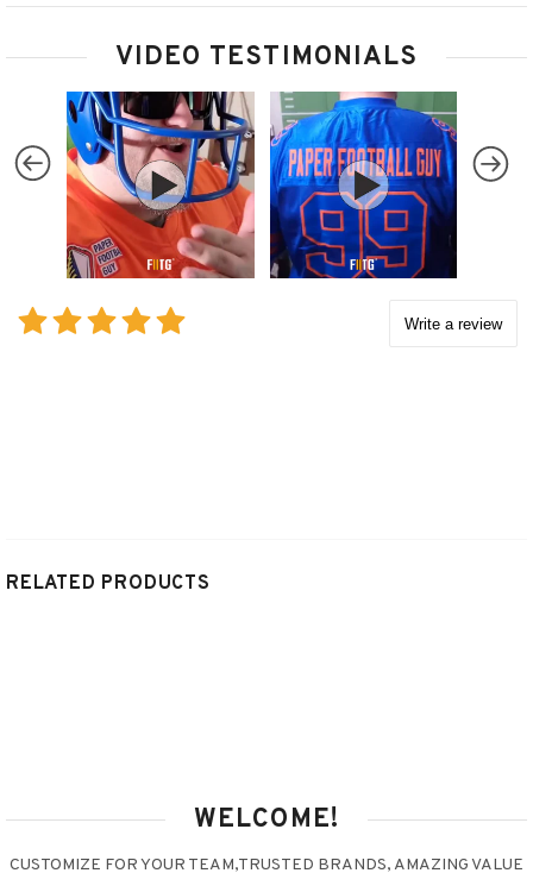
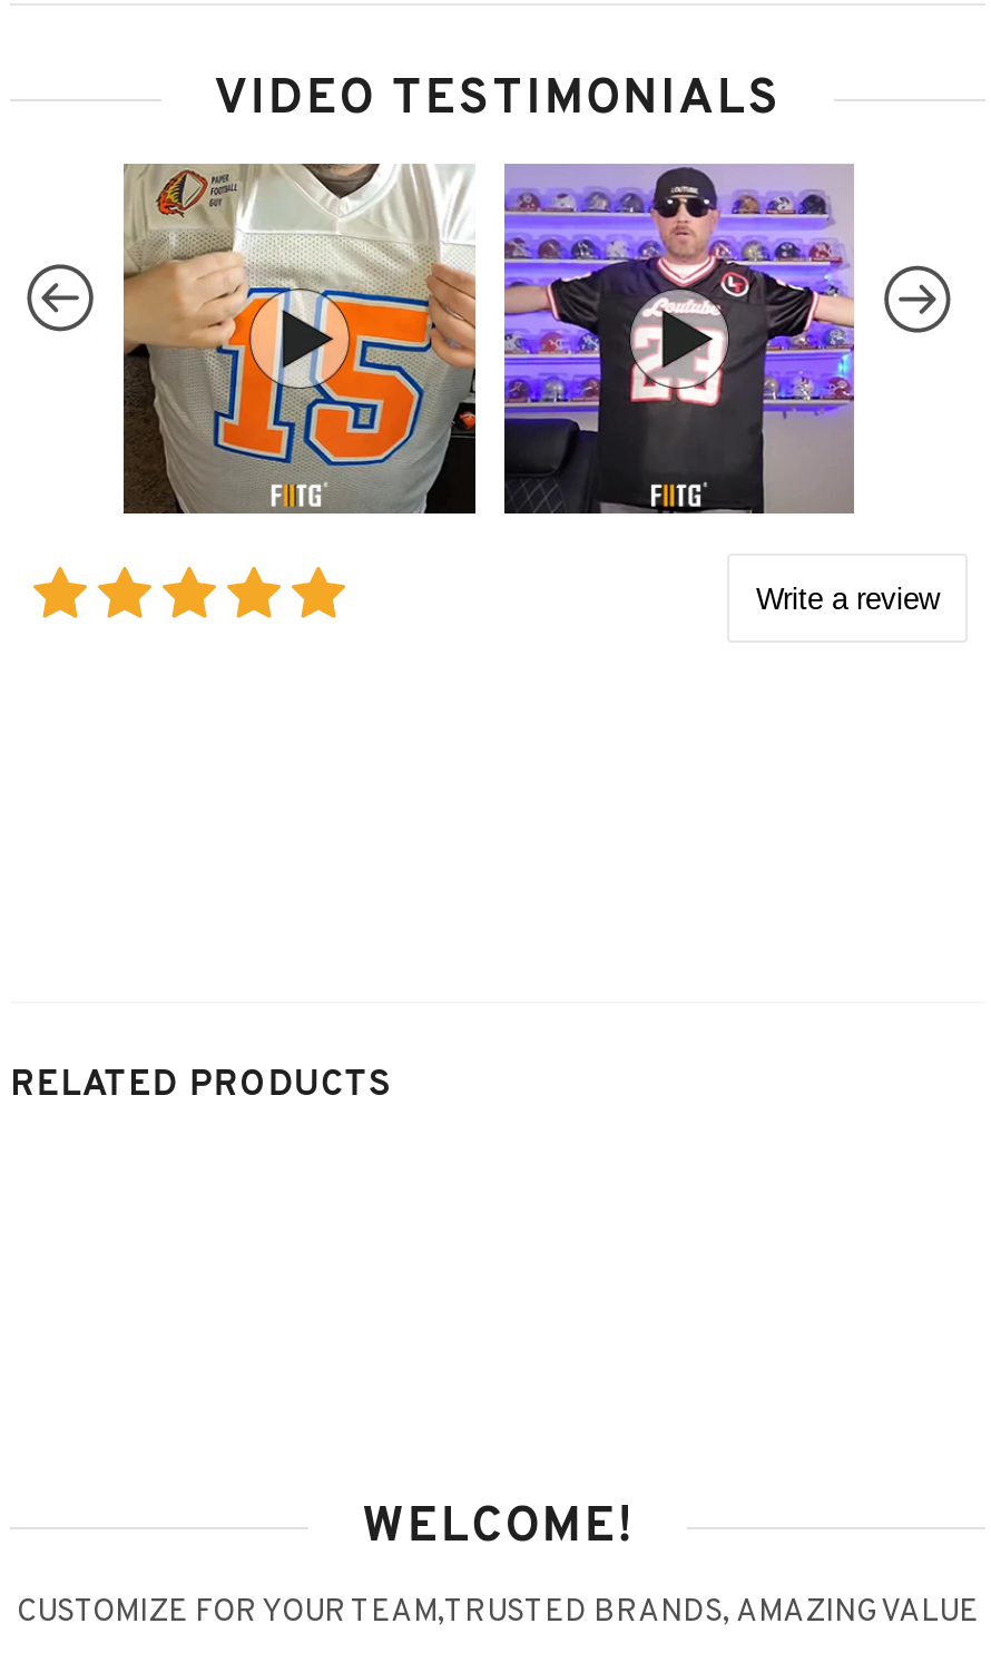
[65,90,256,279] [image] -> [121,162,478,516] [image]
[269,92,458,279] [image] -> [502,164,856,516] [image]

